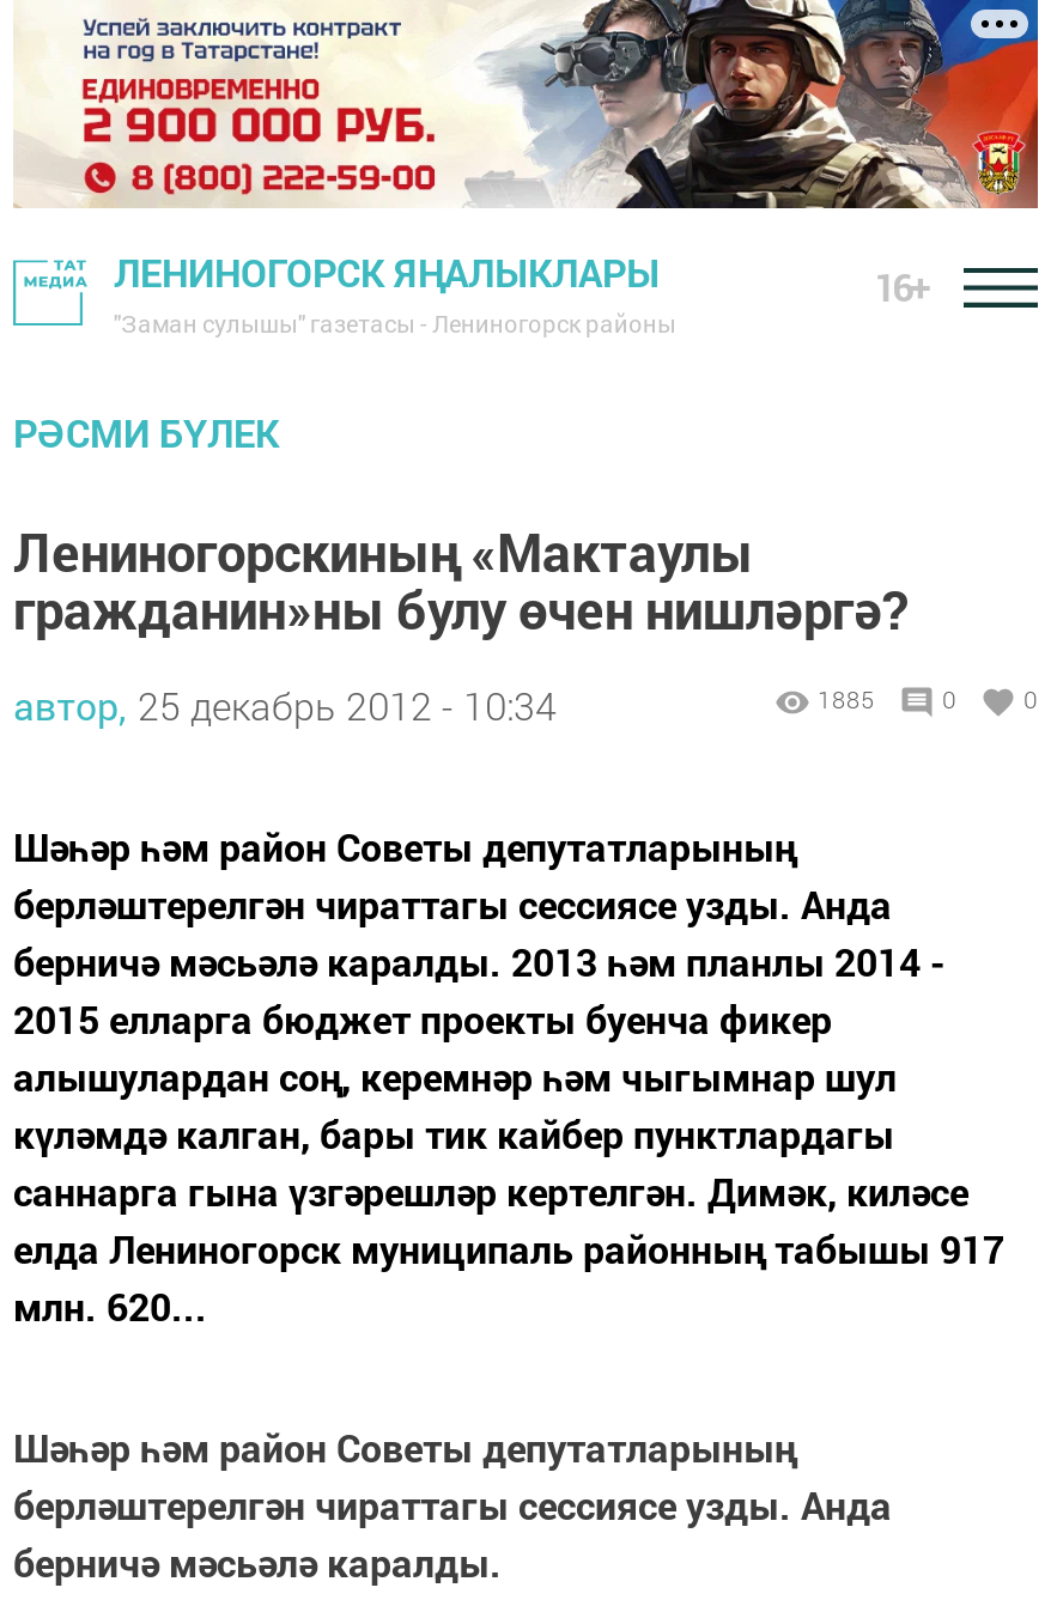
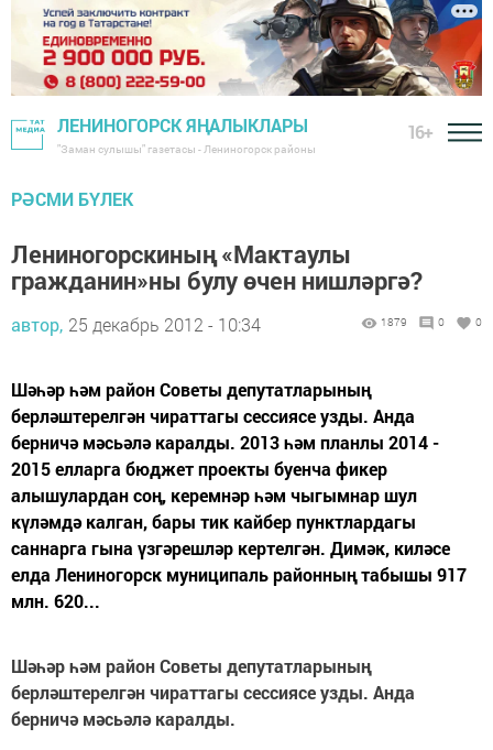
[818,685,875,716] 1885 -> [381,315,407,330] 1879

